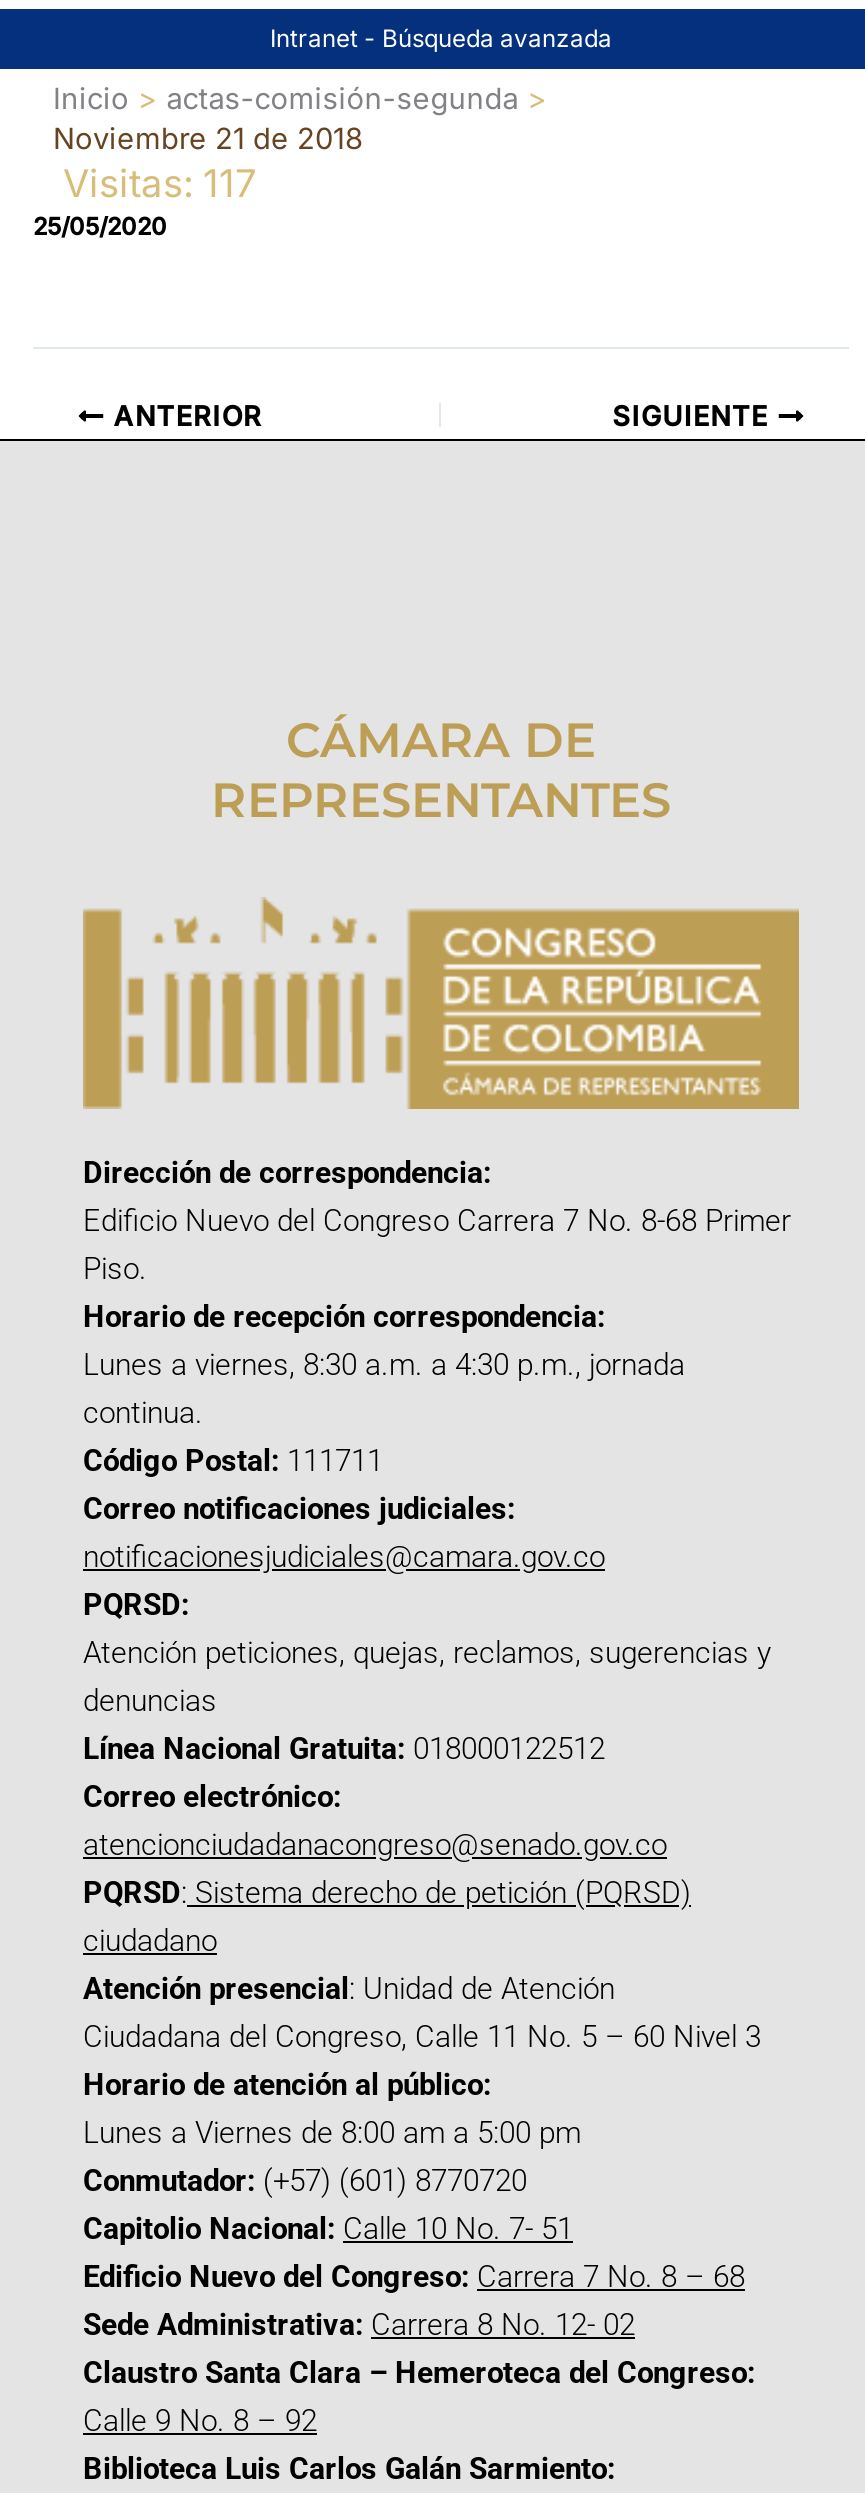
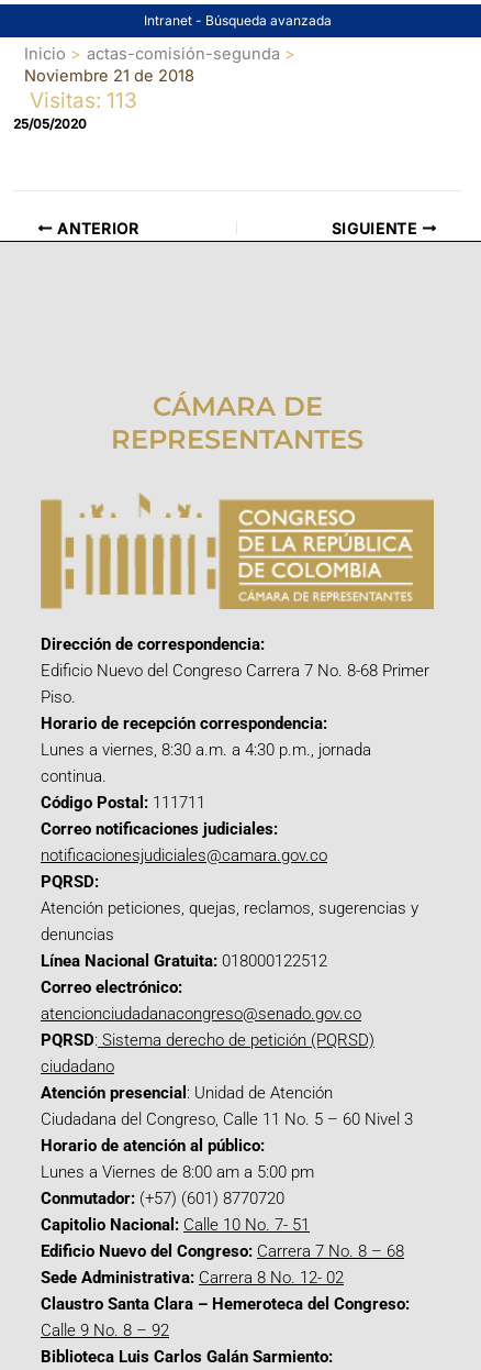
[63,160,257,206] Visitas: 117 -> [30,88,137,113] Visitas: 113

